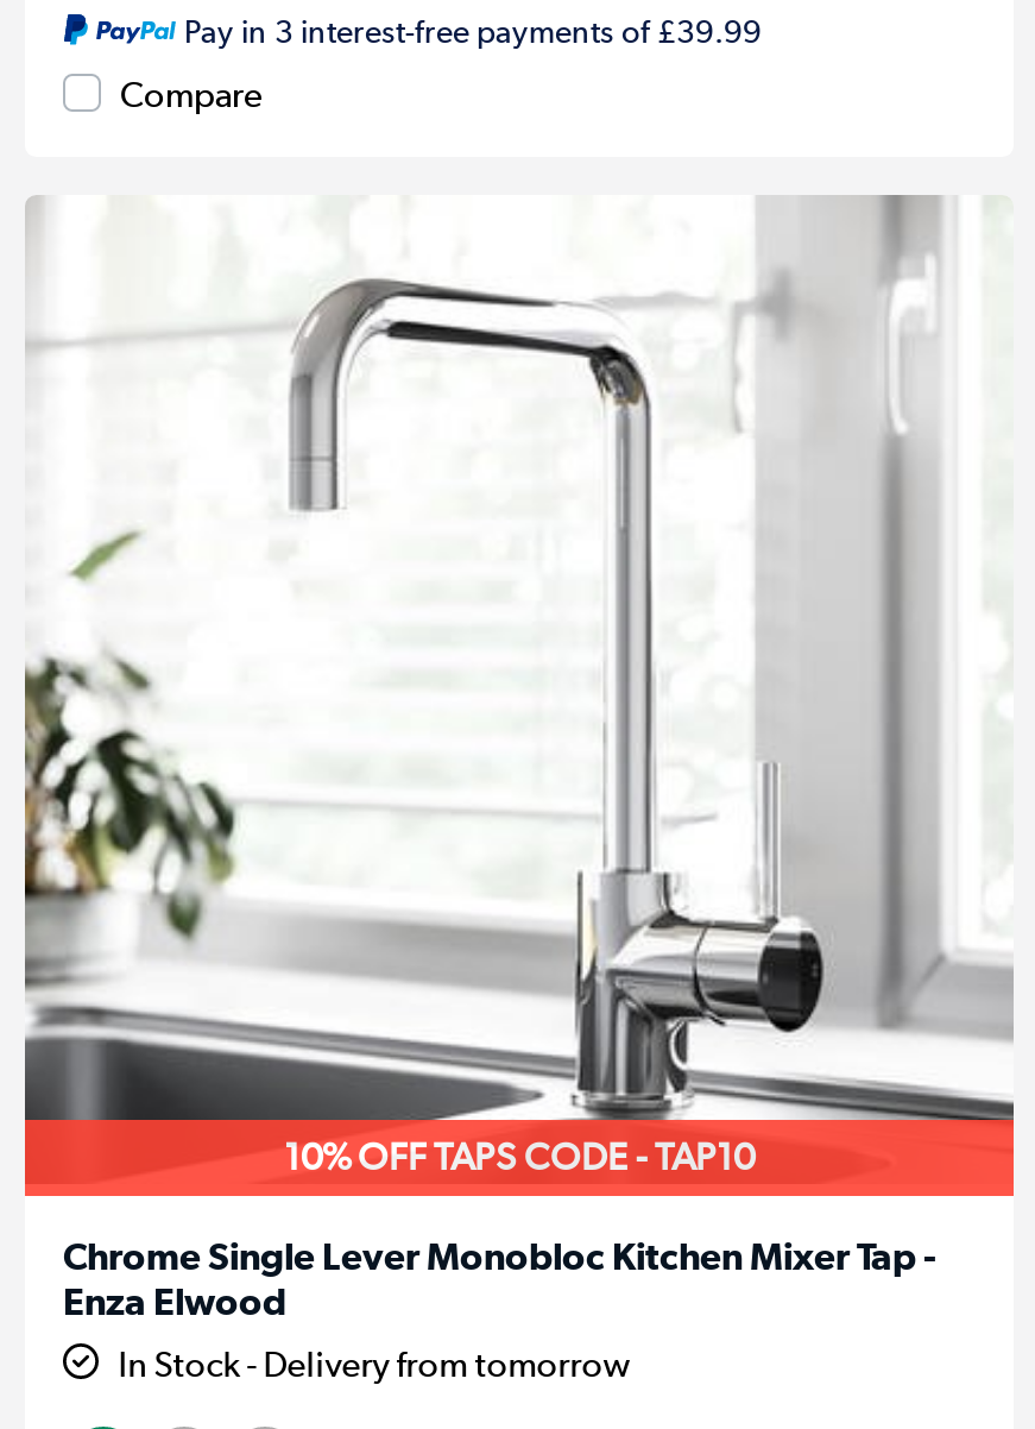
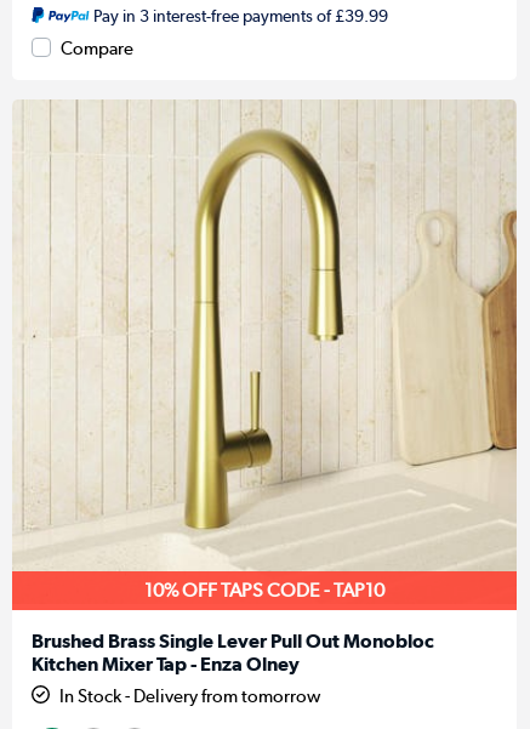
[23,195,1016,1125] [image] -> [12,99,518,574] [image]
[63,1234,935,1325] Chrome Single Lever Monobloc Kitchen Mixer Tap - | Enza Elwood -> [32,630,434,676] Brushed Brass Single Lever Pull Out Monobloc | Kitchen Mixer Tap - Enza Olney

